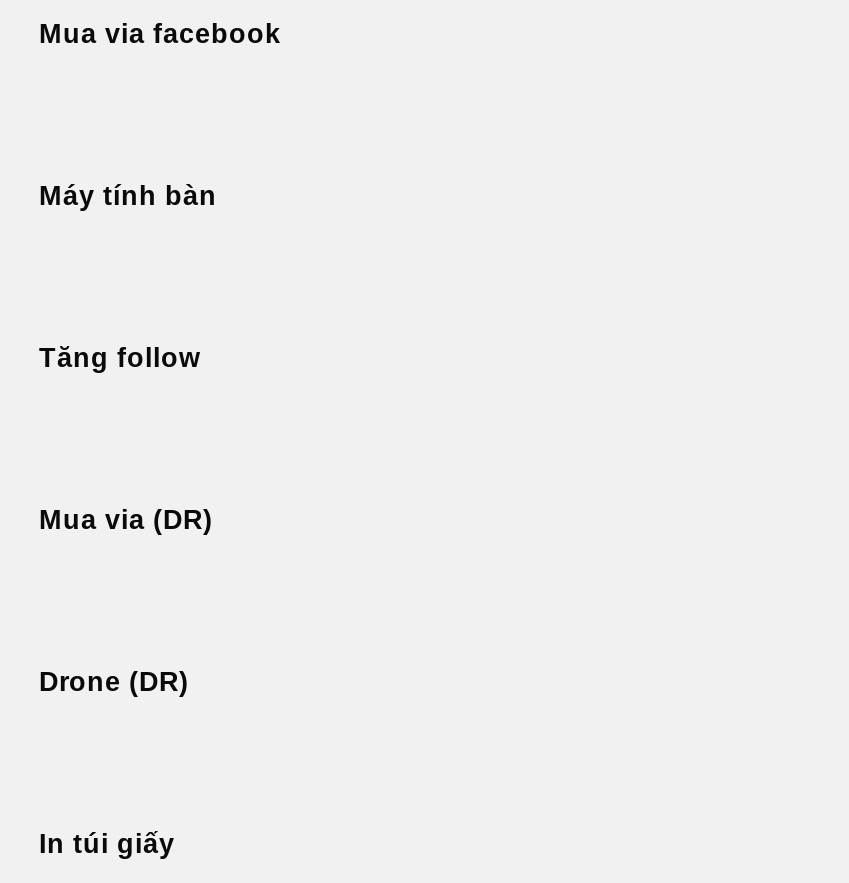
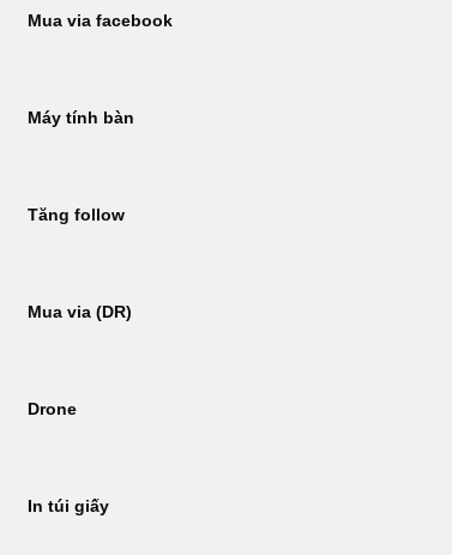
[39,667,189,697] Drone (DR) -> [28,401,77,419] Drone

